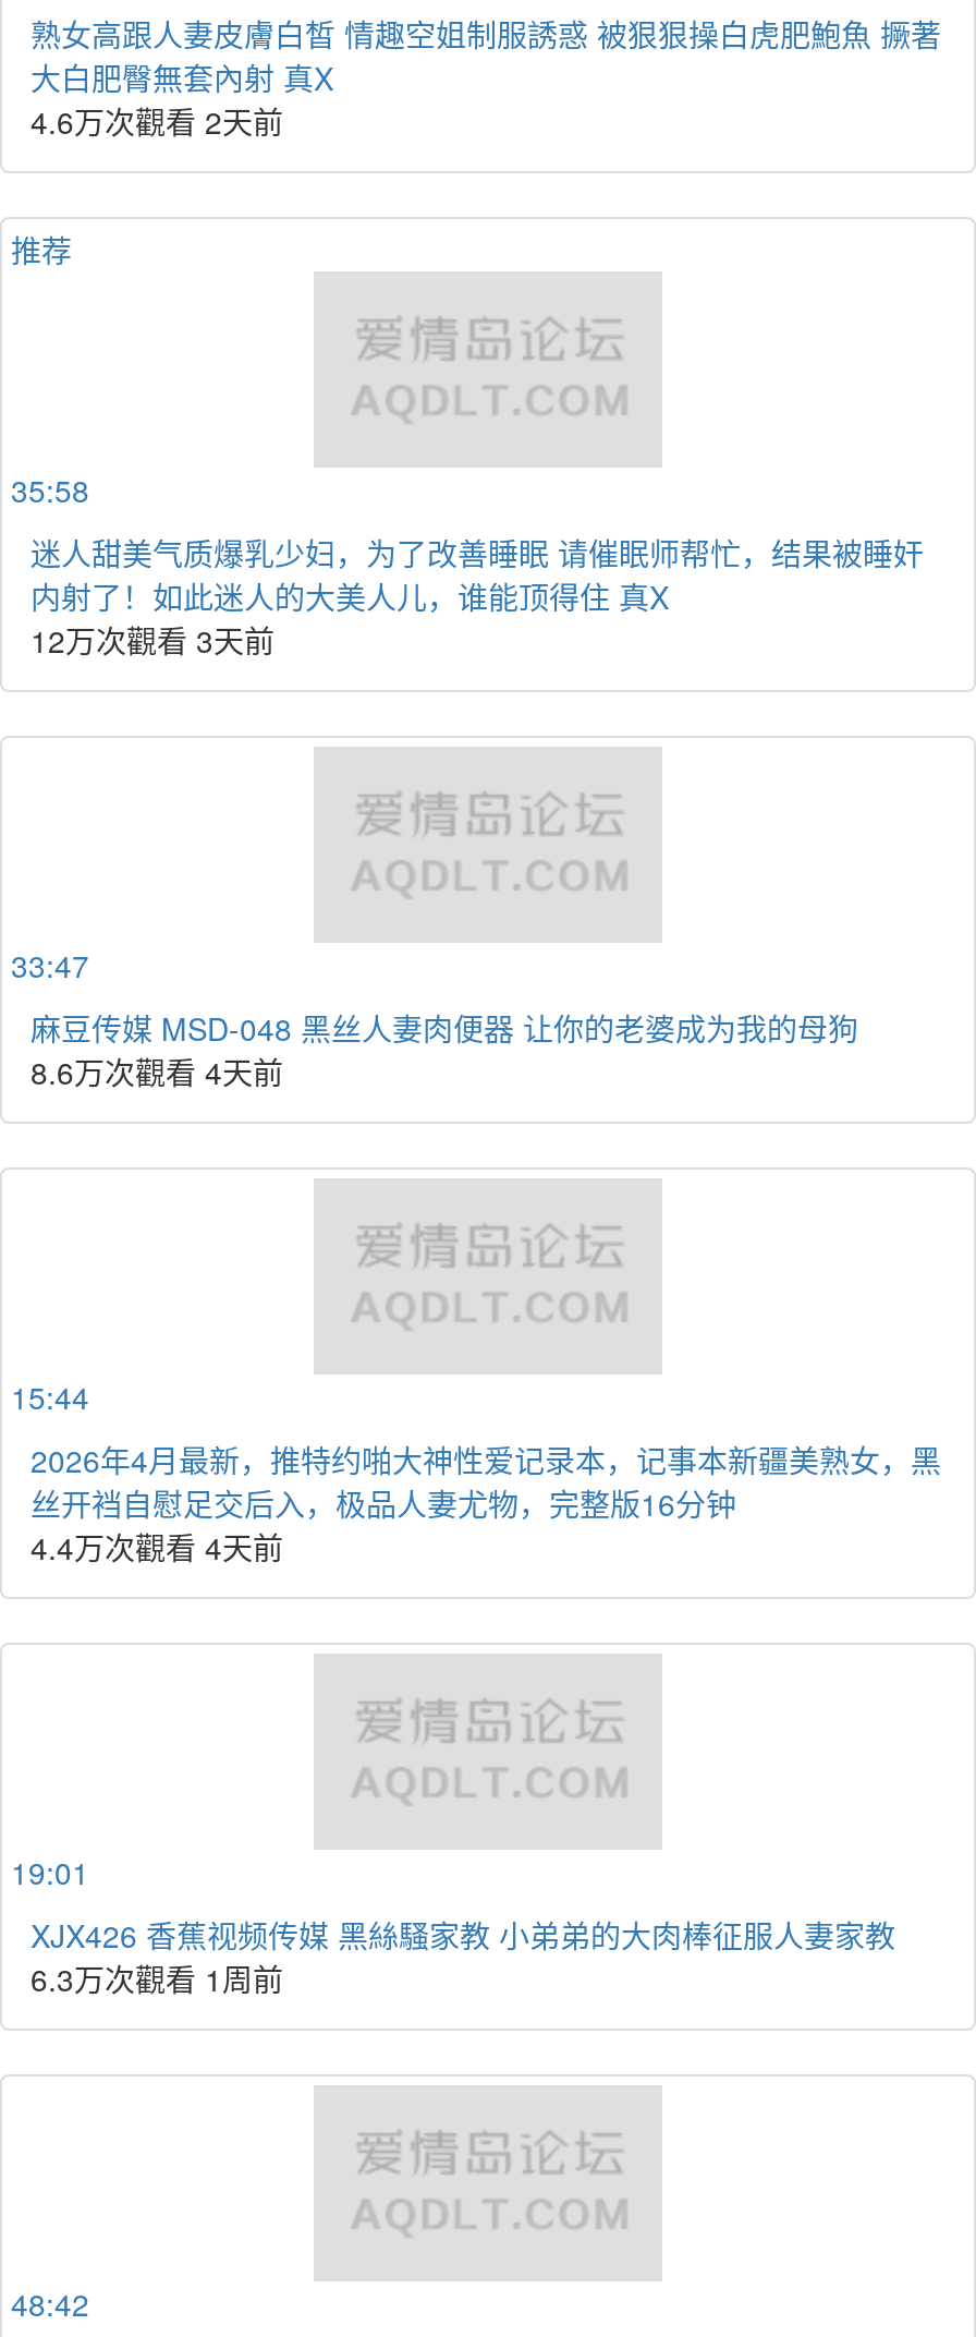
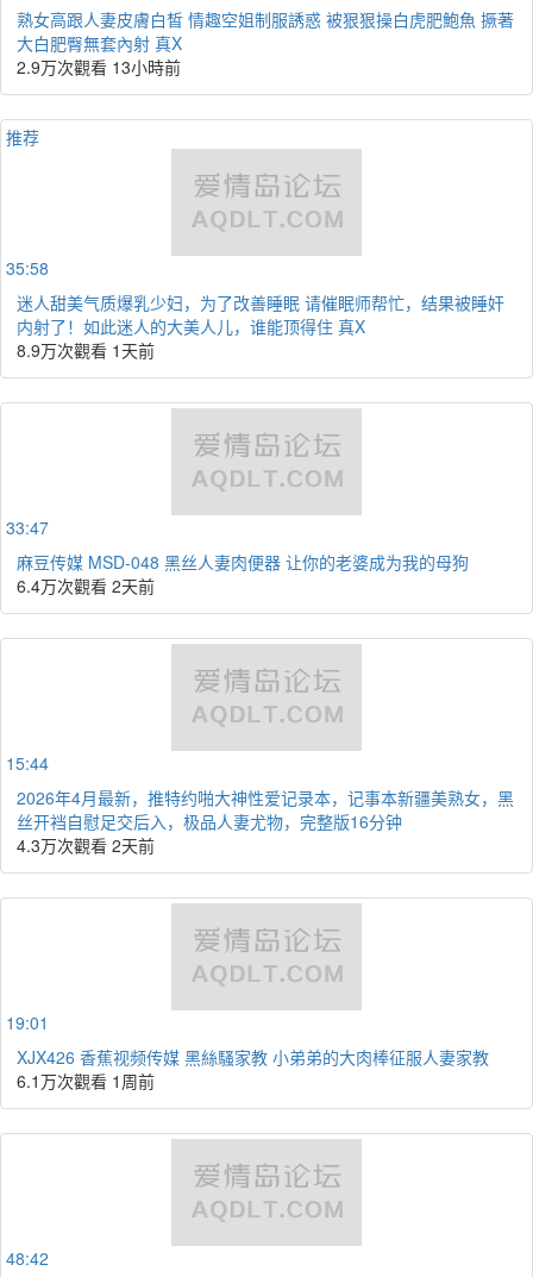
[30,99,283,143] 4.6万次觀看 2天前 -> [17,55,181,79] 2.9万次觀看 13小時前
[30,618,274,662] 12万次觀看 3天前 -> [17,338,155,362] 8.9万次觀看 1天前
[30,1050,283,1093] 8.6万次觀看 4天前 -> [17,574,155,597] 6.4万次觀看 2天前
[30,1525,283,1569] 4.4万次觀看 4天前 -> [17,833,155,857] 4.3万次觀看 2天前
[30,1957,283,2000] 6.3万次觀看 1周前 -> [17,1069,155,1093] 6.1万次觀看 1周前

